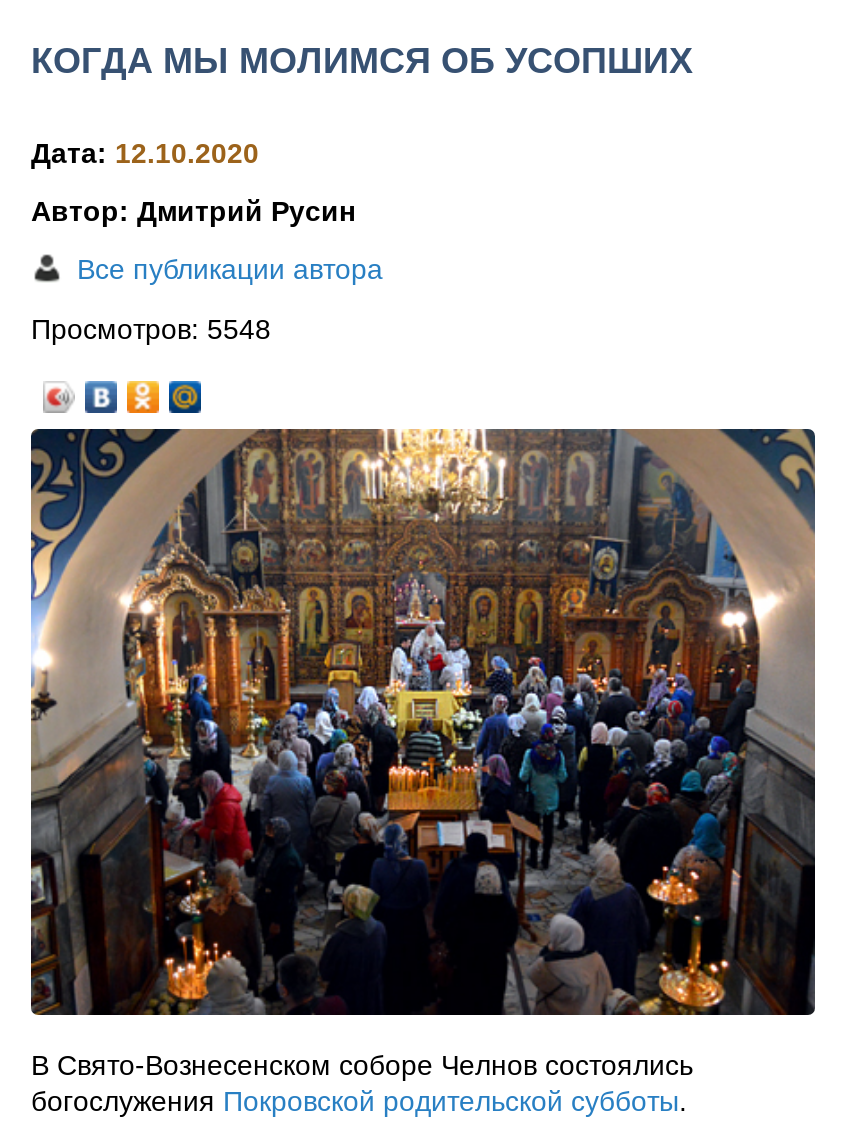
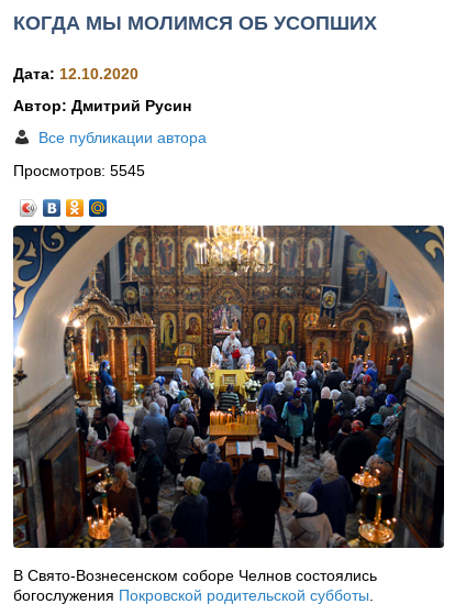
[31,313,271,345] Просмотров: 5548 -> [13,162,145,180] Просмотров: 5545

